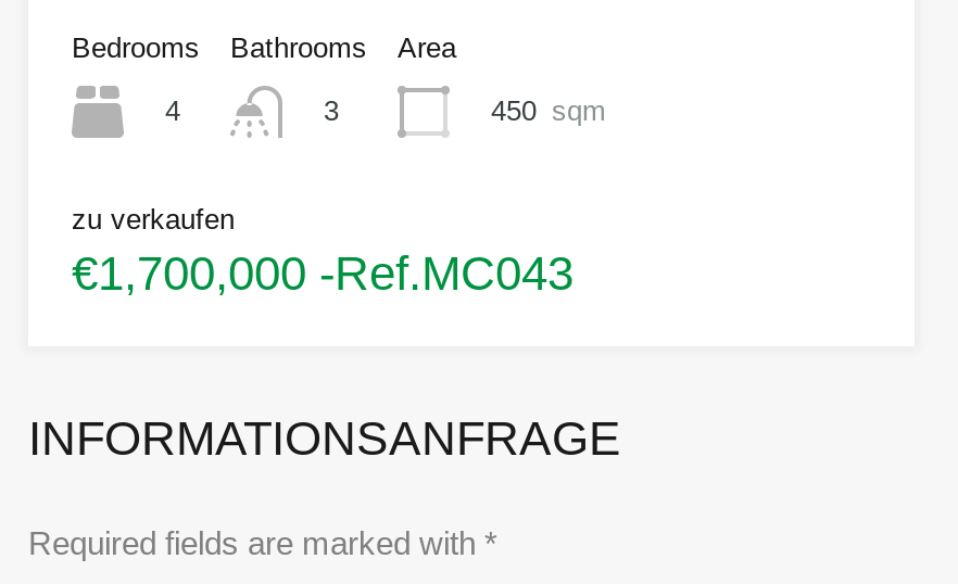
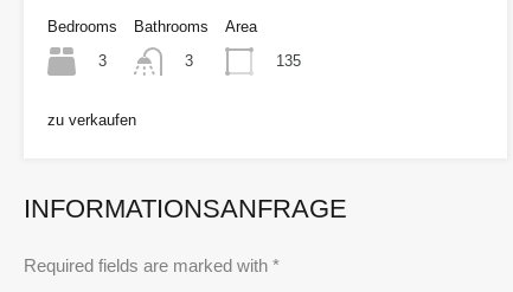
[165,94,180,127] 4 -> [98,52,107,70] 3
[491,94,606,127] 450 sqm -> [276,52,301,70] 135
[72,247,573,301] €1,700,000 -Ref.MC043 -> none

